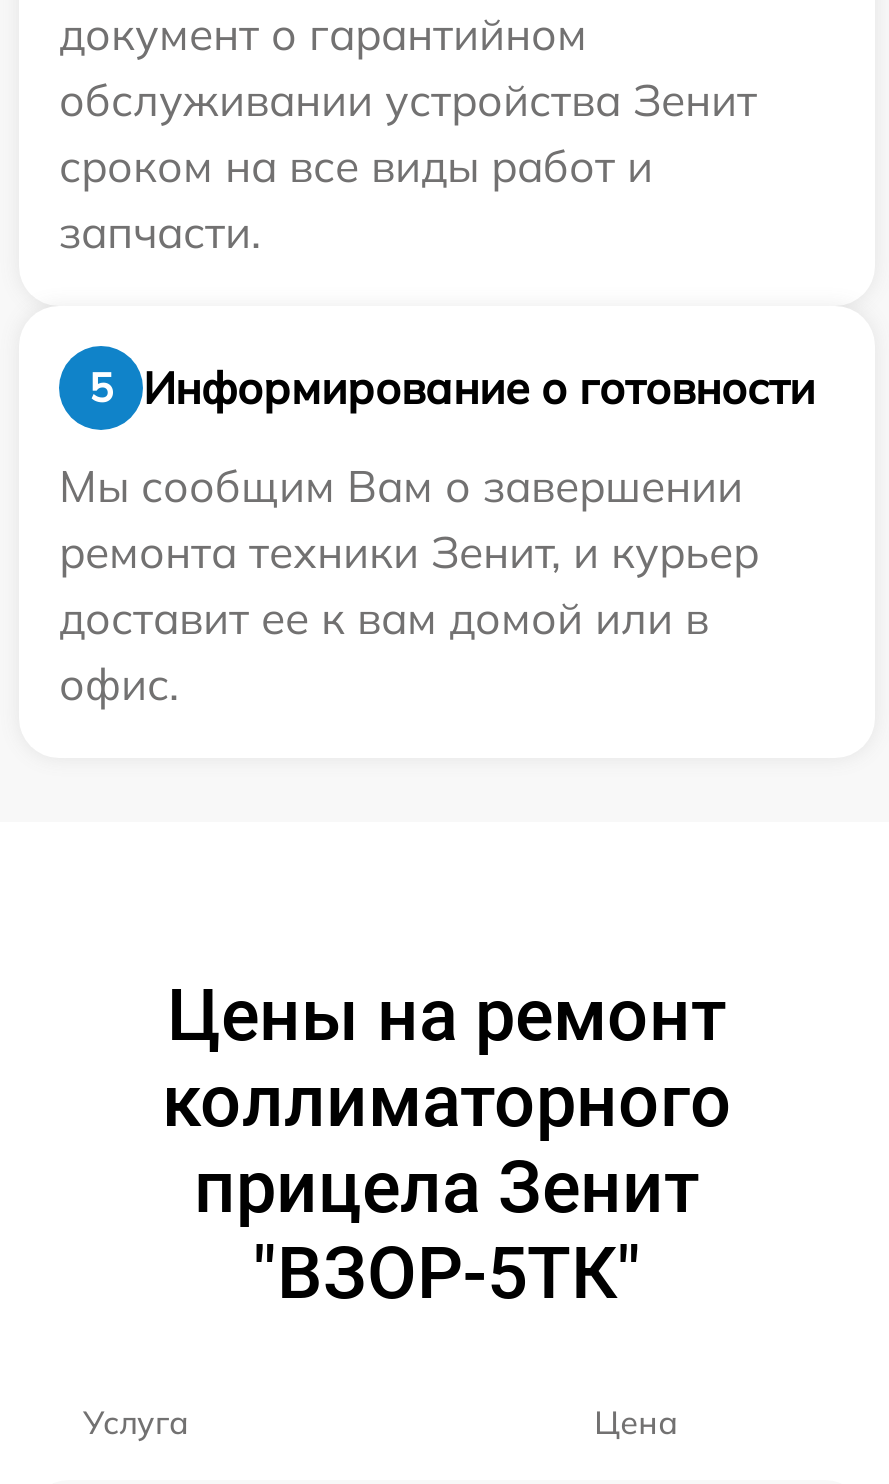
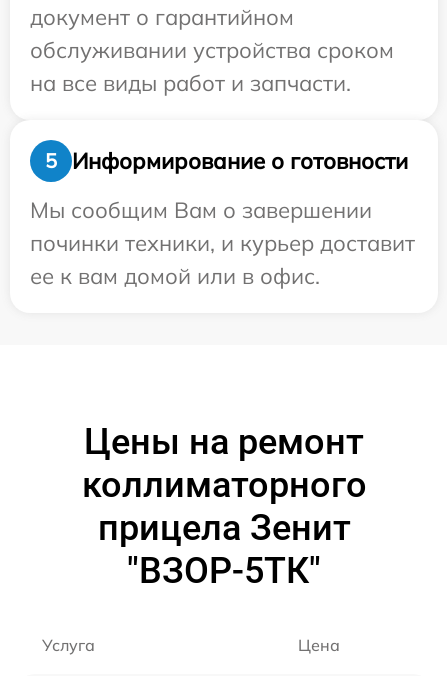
[59,73,757,261] обслуживании устройства Зенит | сроком на все виды работ и | запчасти. -> [30,36,394,97] обслуживании устройства сроком | на все виды работ и запчасти.
[59,525,759,713] ремонта техники Зенит, и курьер | доставит ее к вам домой или в | офис. -> [30,229,415,290] починки техники, и курьер доставит | ее к вам домой или в офис.

